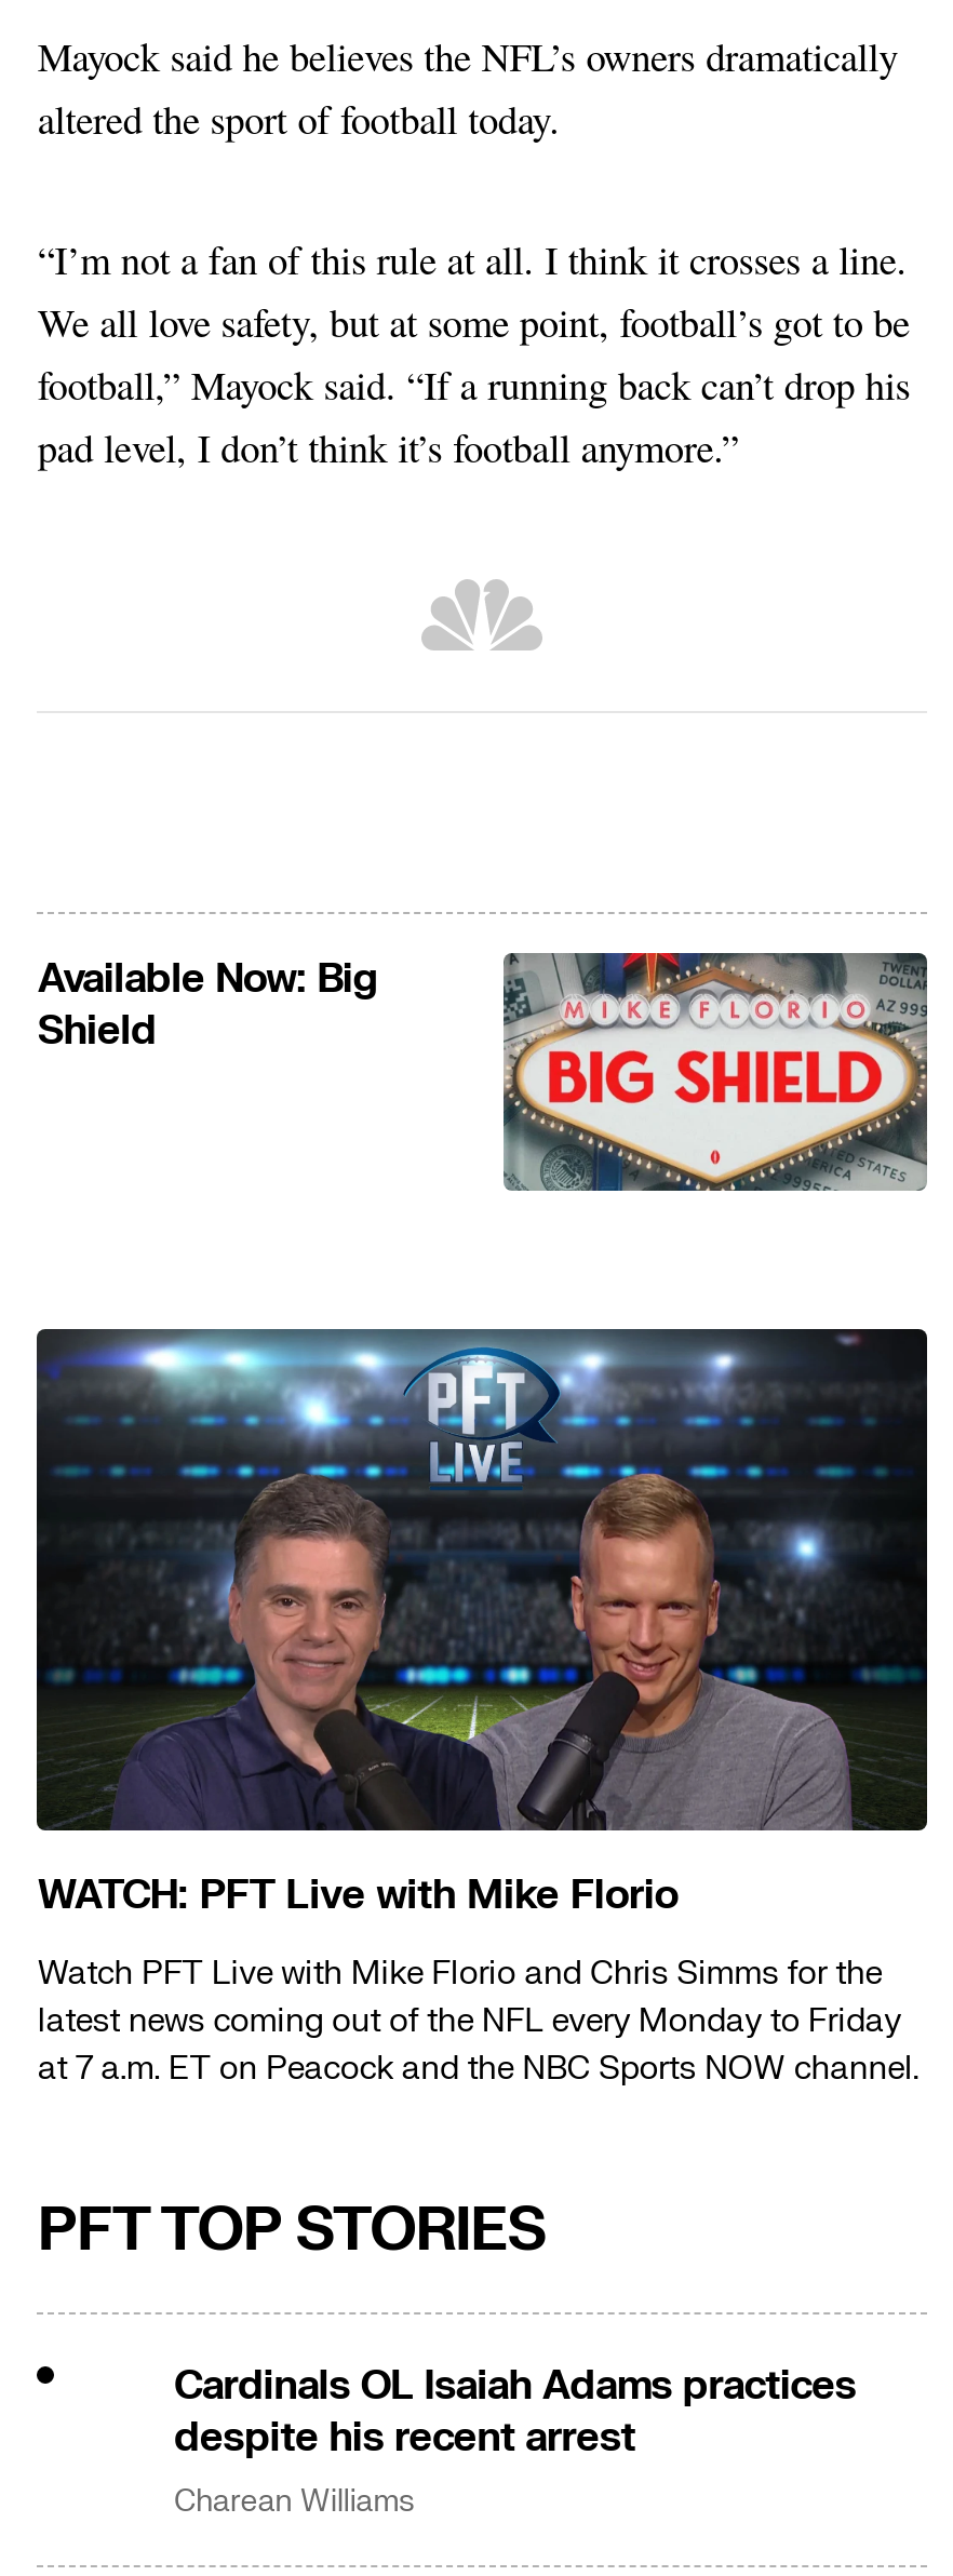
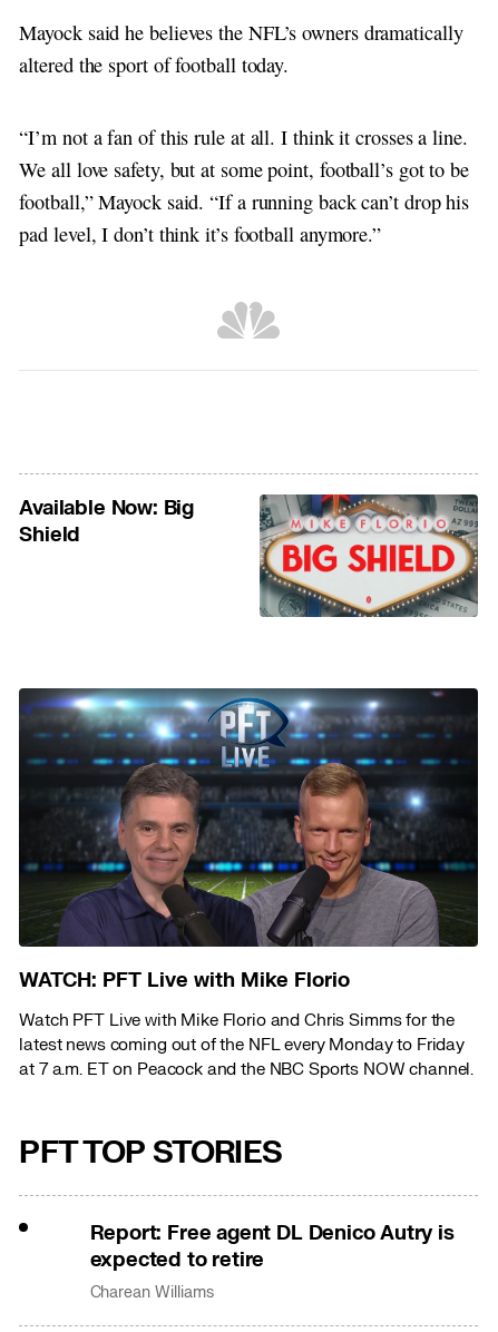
[174,2360,856,2464] Cardinals OL Isaiah Adams practices | despite his recent arrest -> [90,1220,454,1273] Report: Free agent DL Denico Autry is | expected to retire

